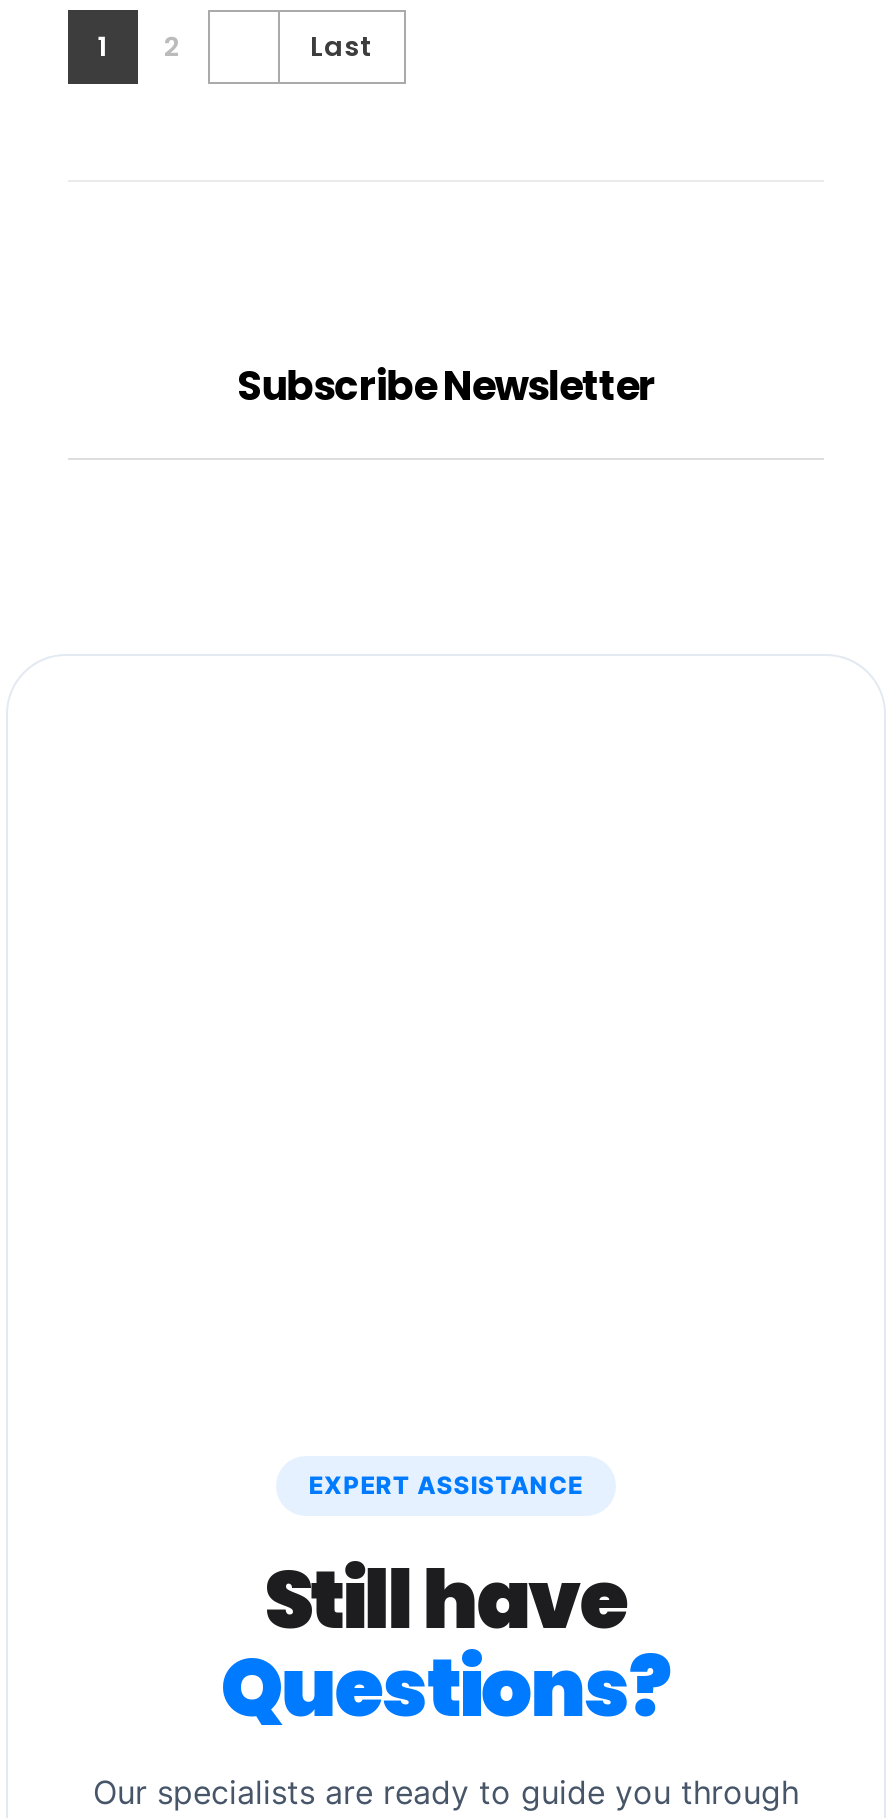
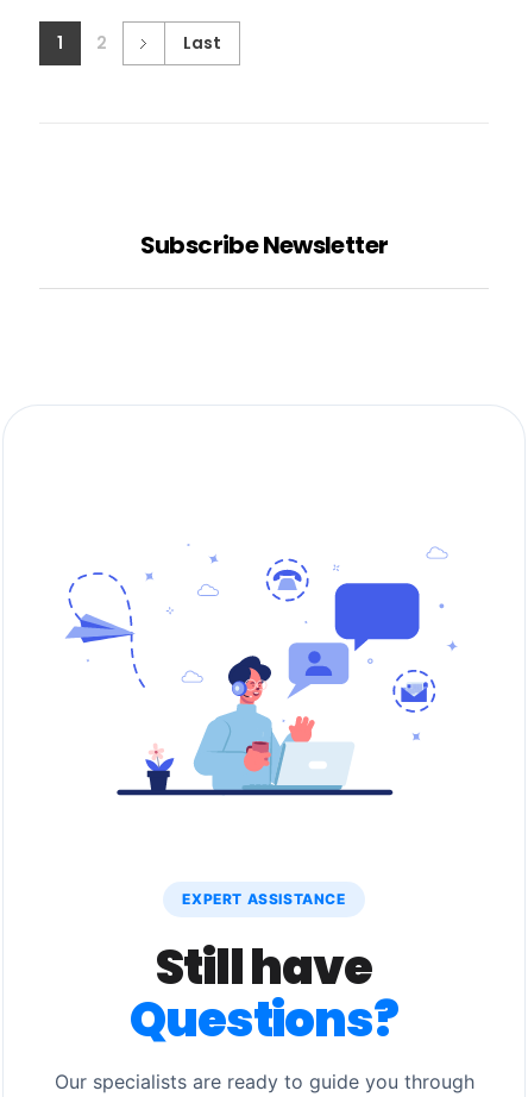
none -> [65,544,457,797] [image]

